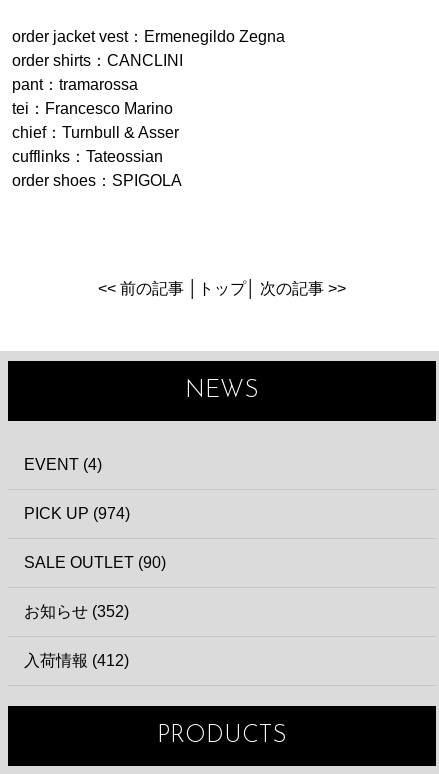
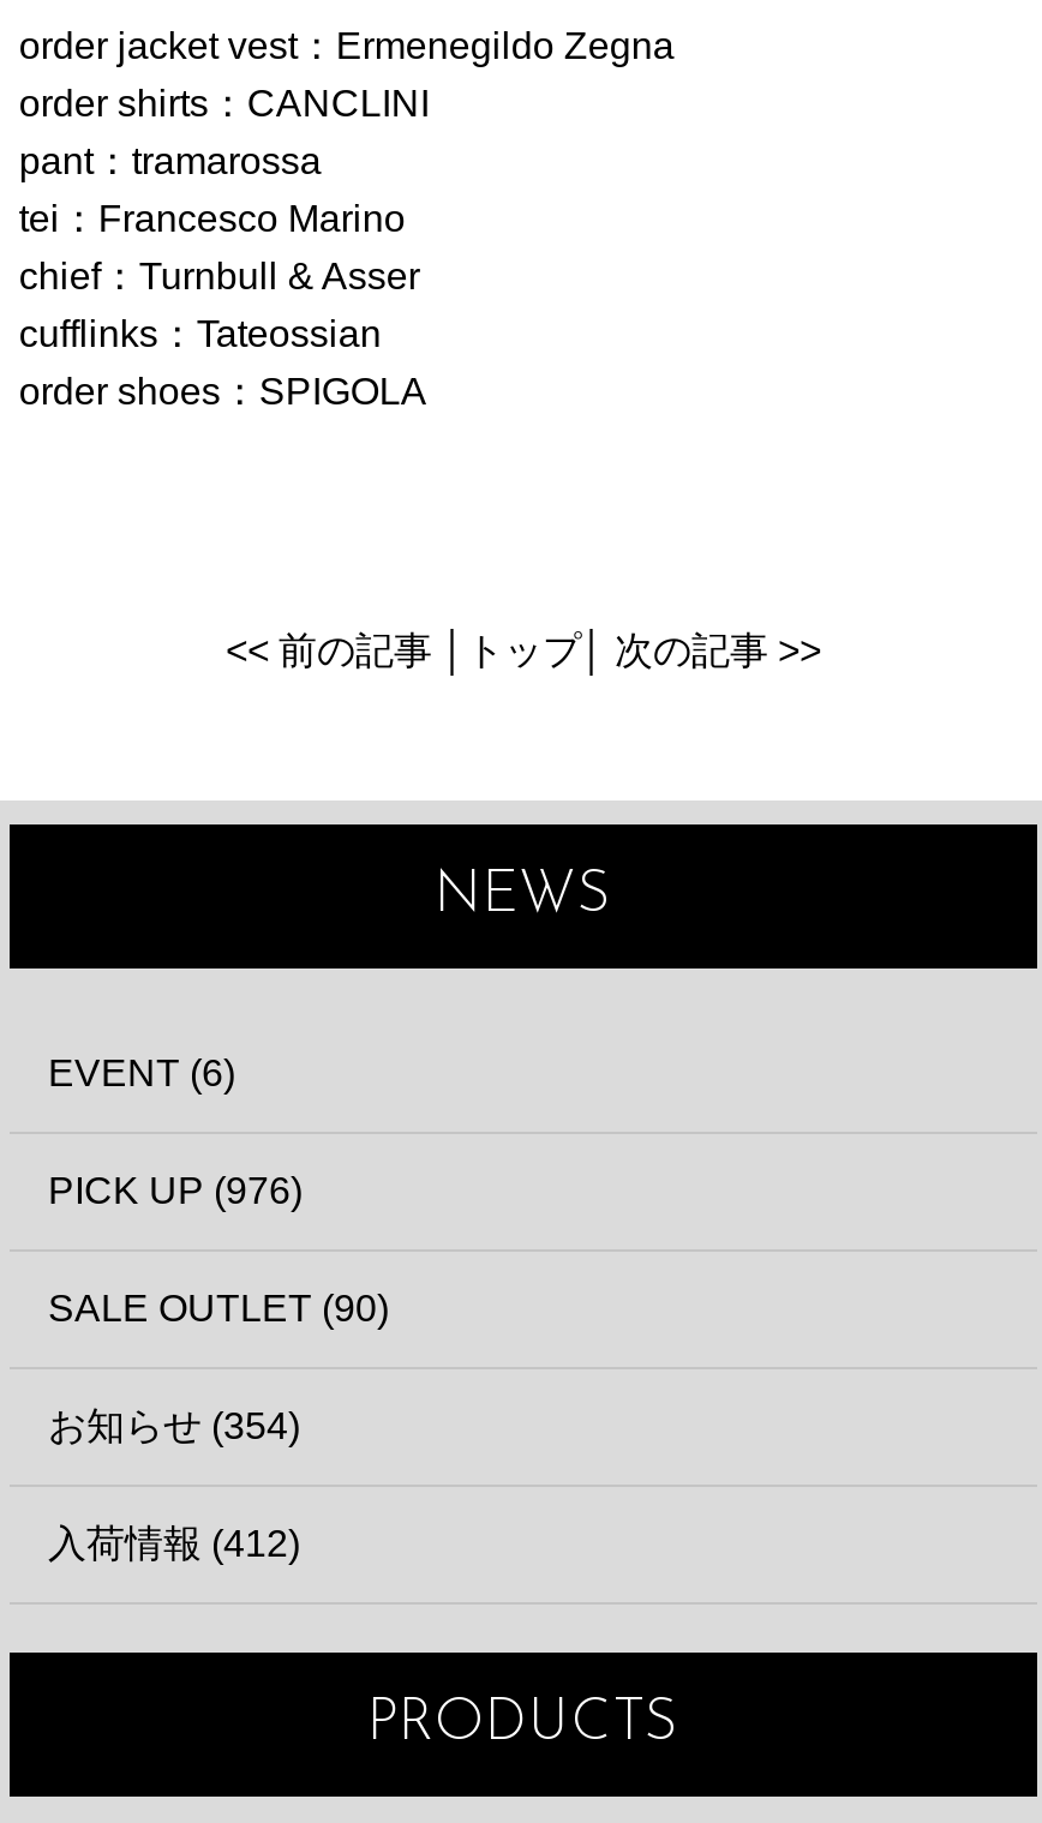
[24,456,102,473] EVENT (4) -> [48,1053,235,1093] EVENT (6)
[24,505,130,522] PICK UP (974) -> [48,1170,303,1211] PICK UP (976)
[24,603,129,620] お知らせ (352) -> [48,1405,300,1446] お知らせ (354)

